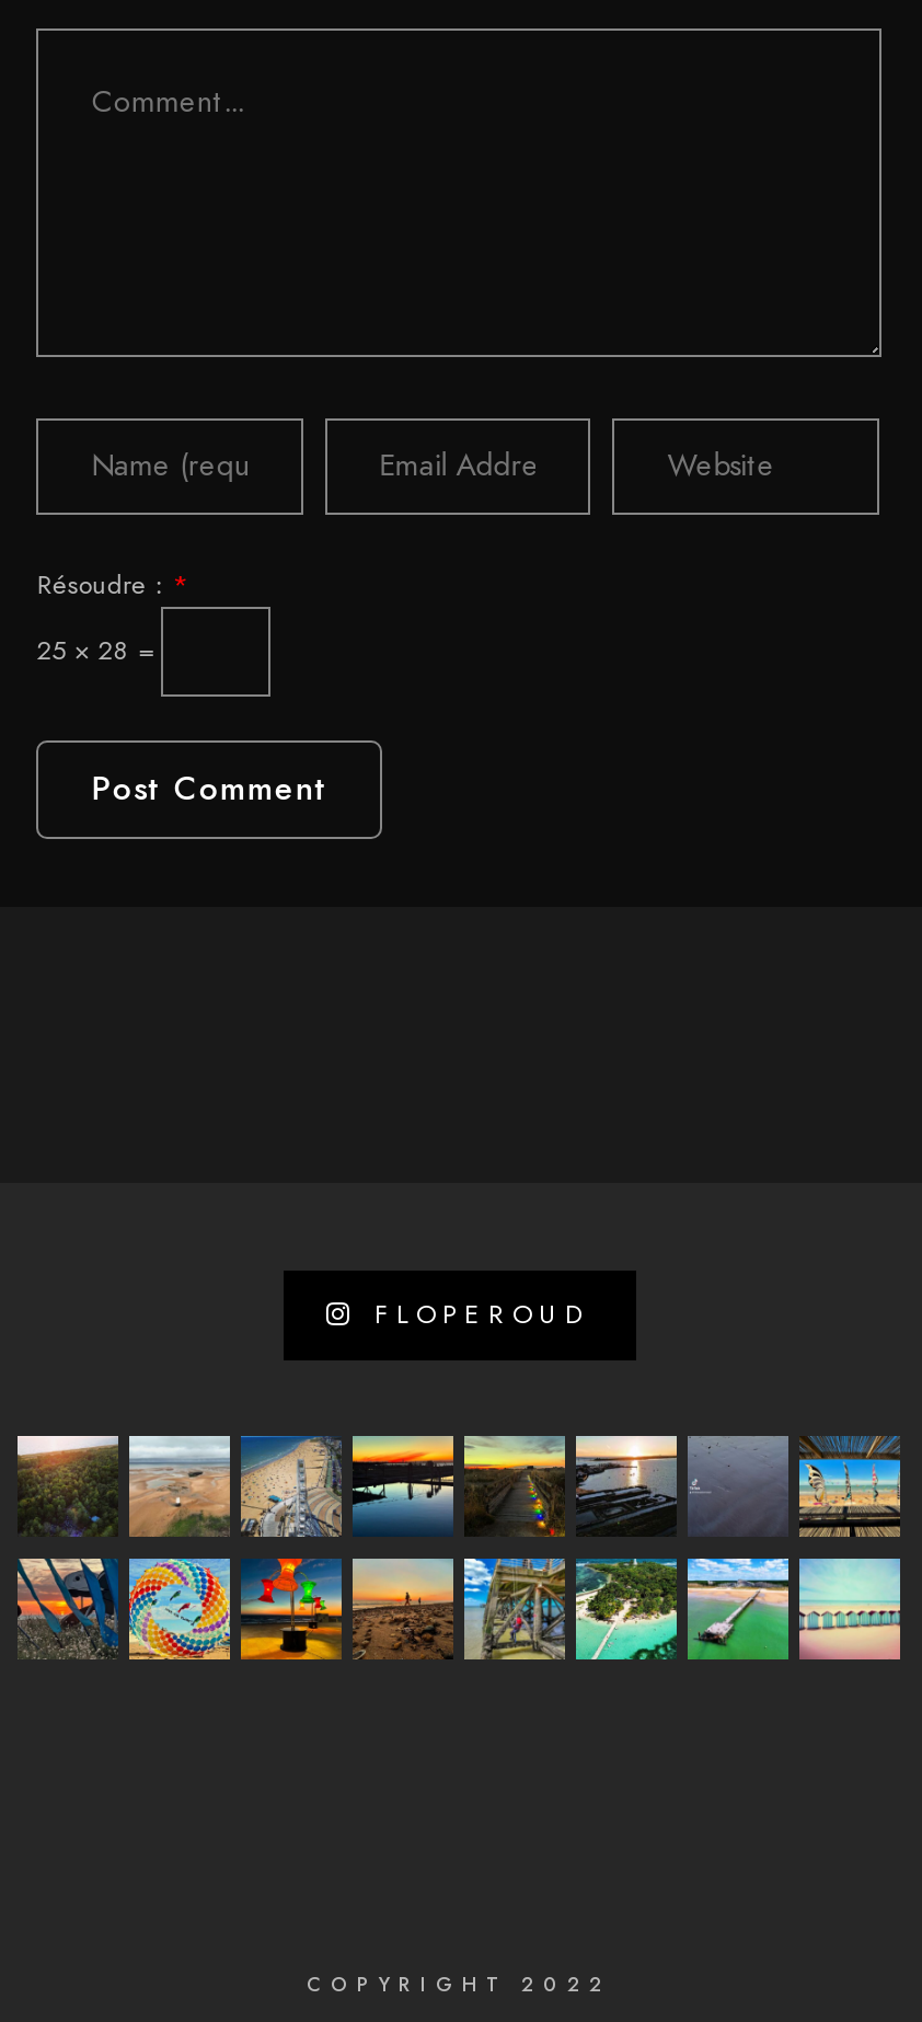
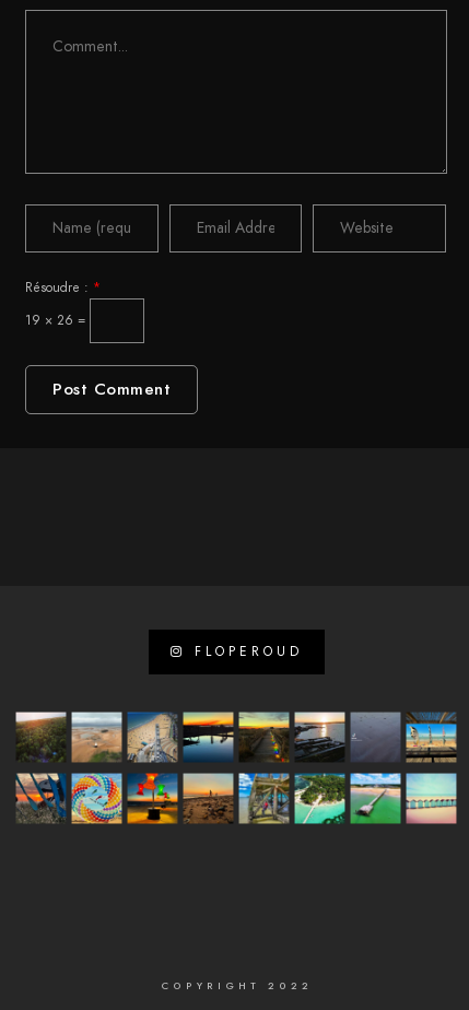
[37,632,162,668] 25 × 28 = -> [26,311,90,329] 19 × 26 =

